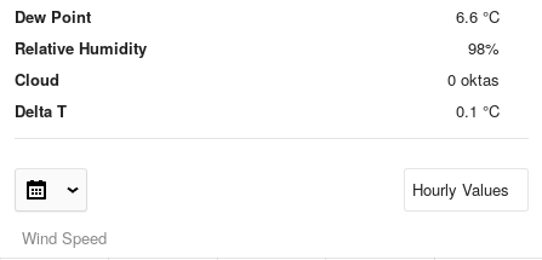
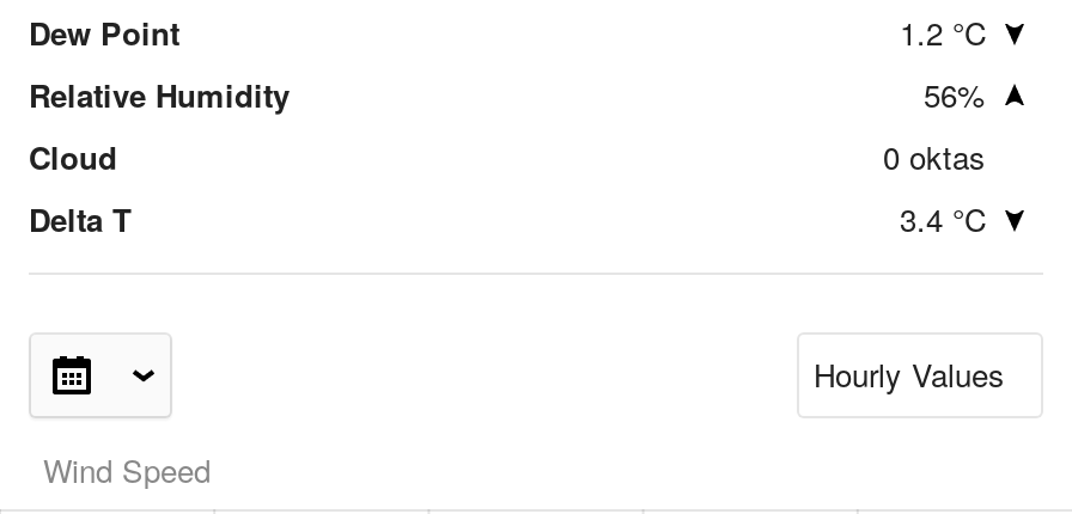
[456,5,500,28] 6.6 °C -> [900,10,986,55] 1.2 °C
[468,36,500,59] 98% -> [924,72,986,117] 56%
[456,99,500,122] 0.1 °C -> [900,196,986,241] 3.4 °C

